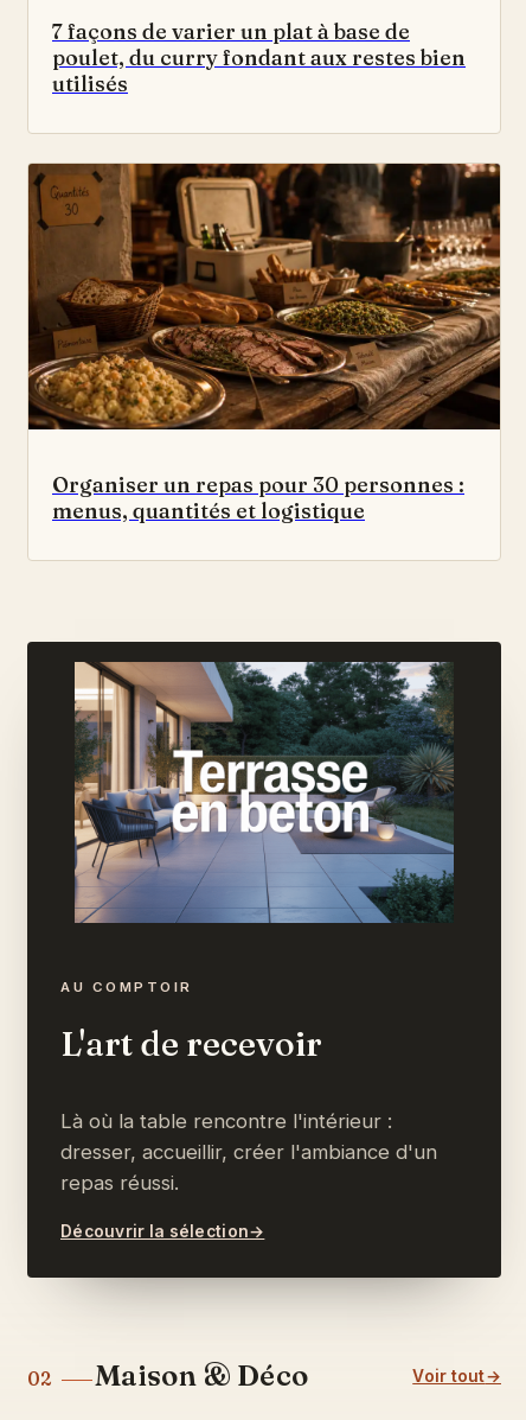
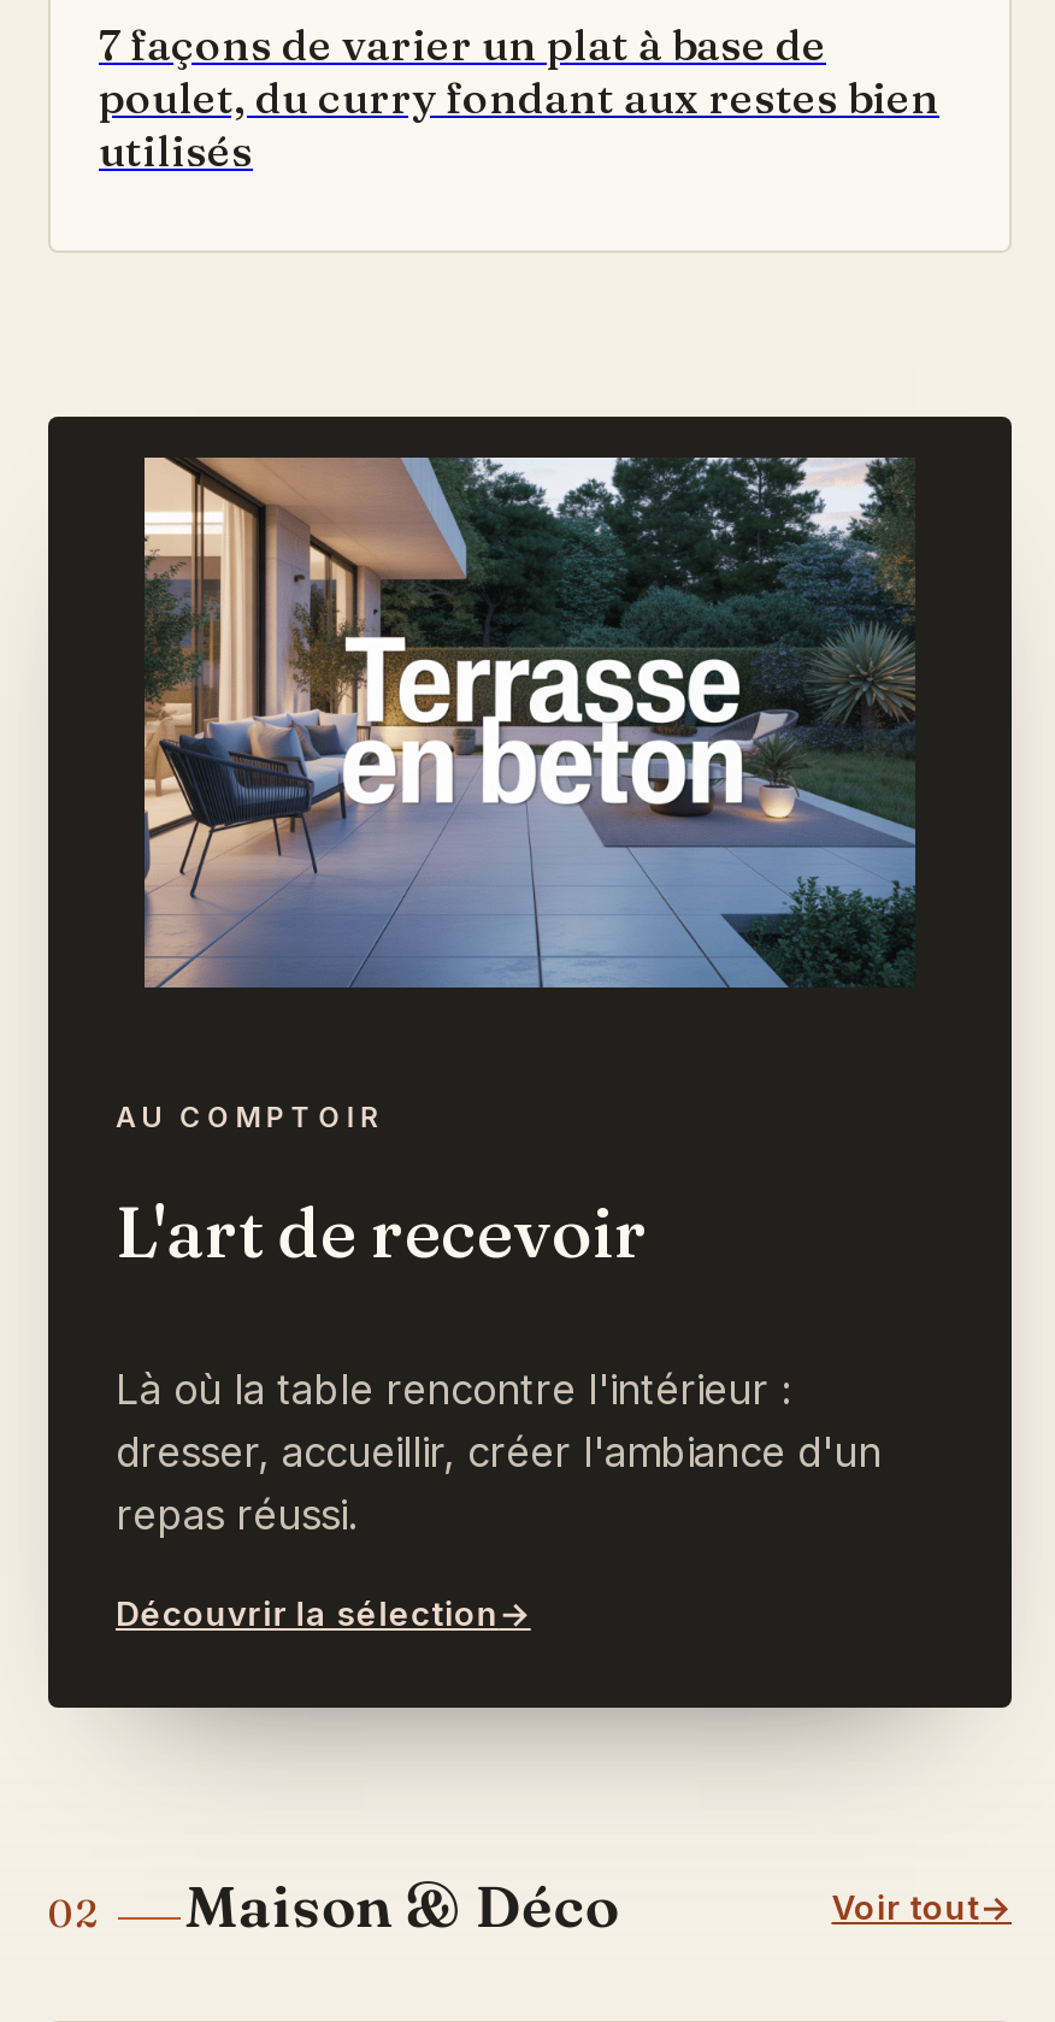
[27,163,501,524] [image] | Organiser un repas pour 30 personnes : | menus, quantités et logistique -> none

